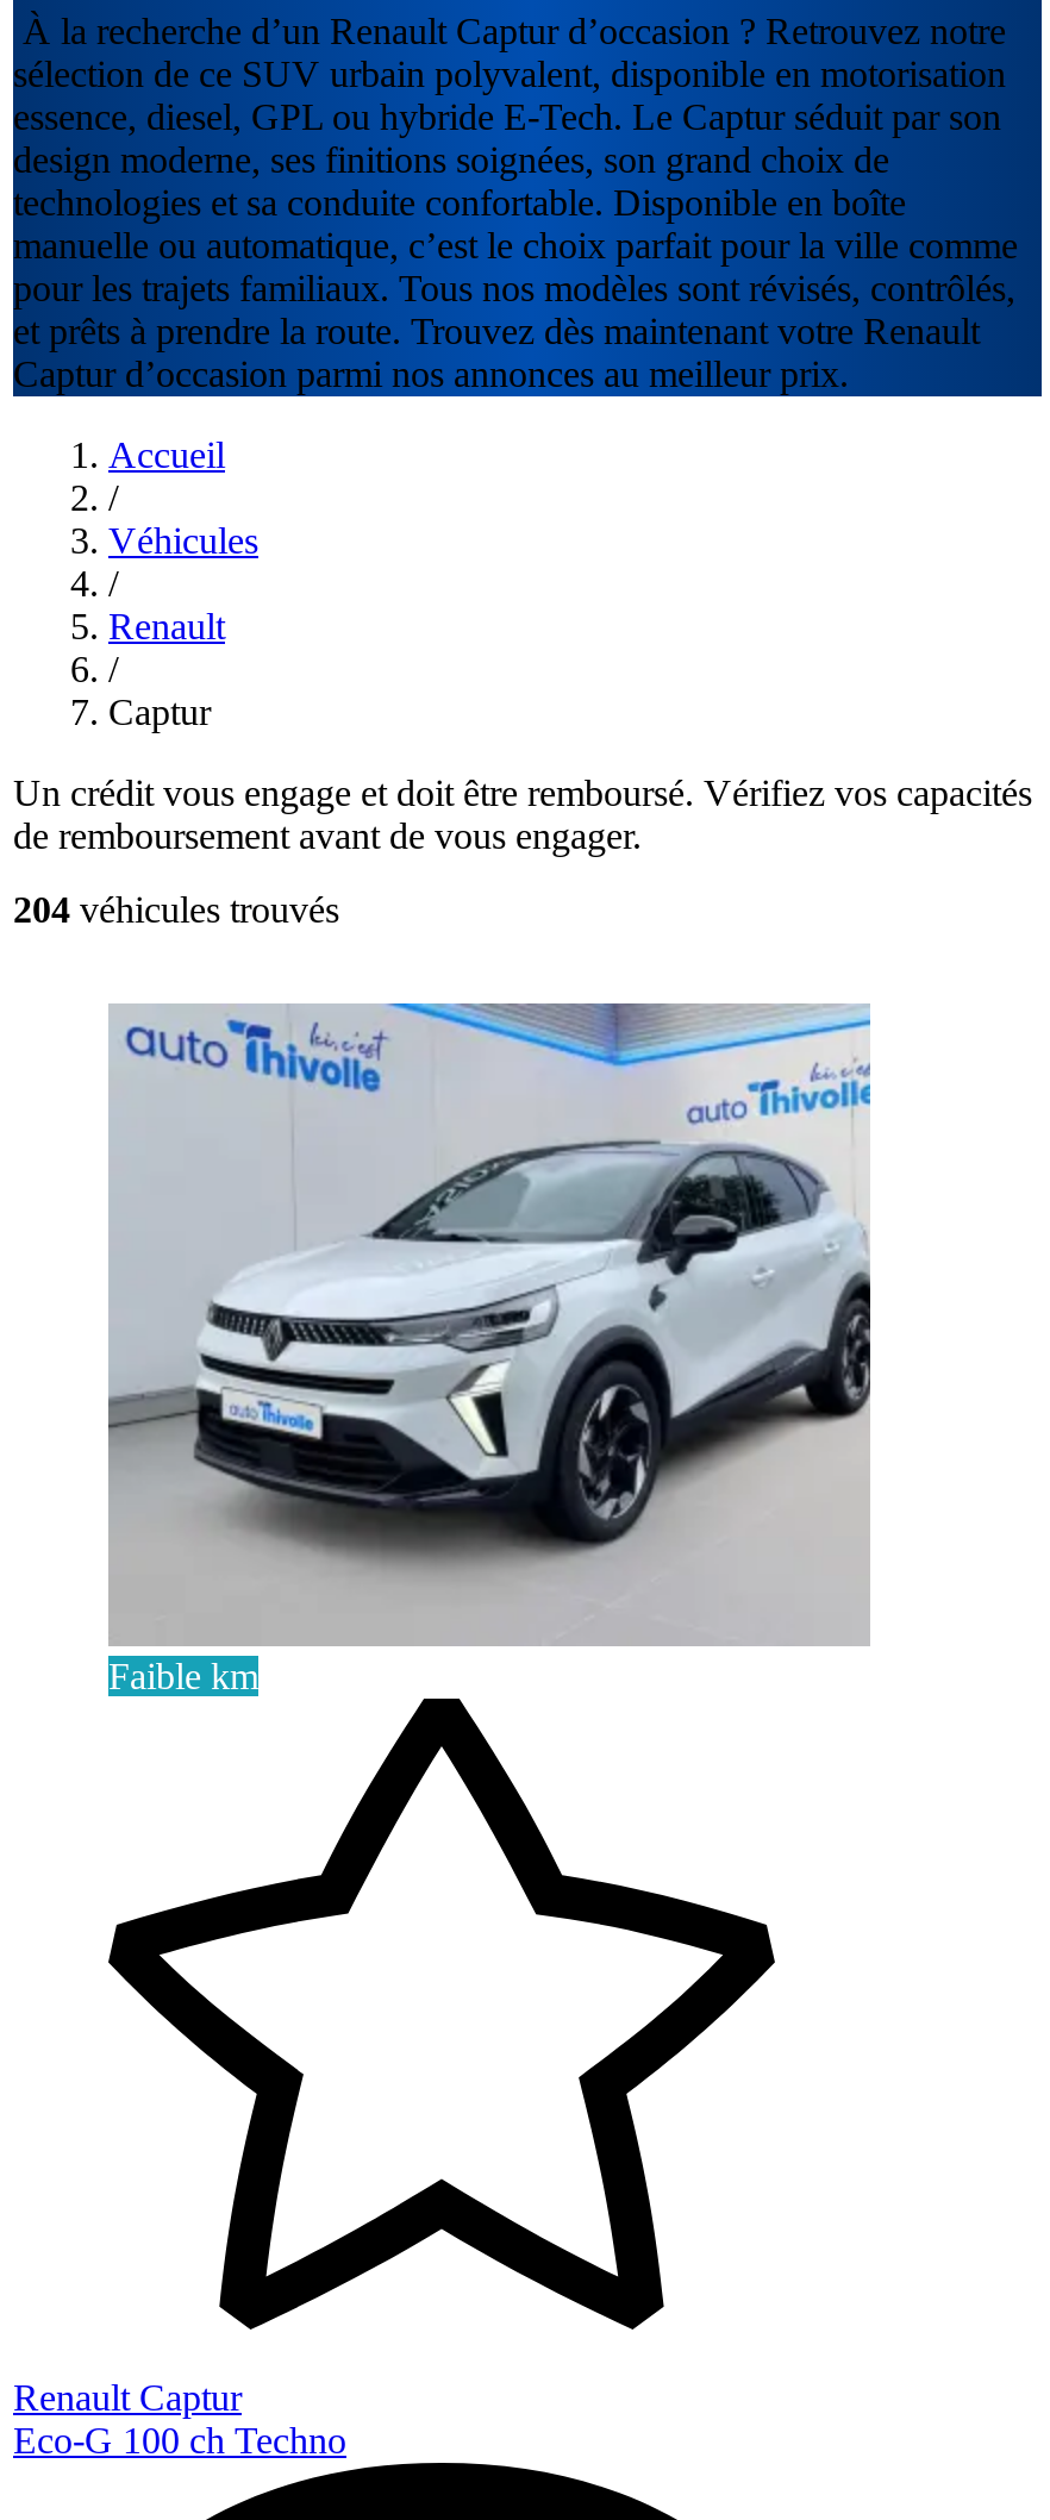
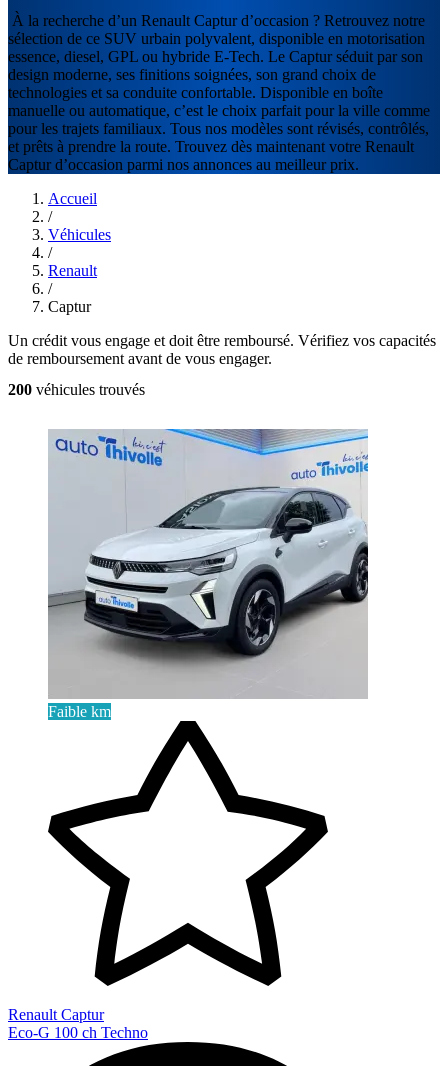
[13,890,339,931] 204 véhicules trouvés -> [8,381,145,398] 200 véhicules trouvés

